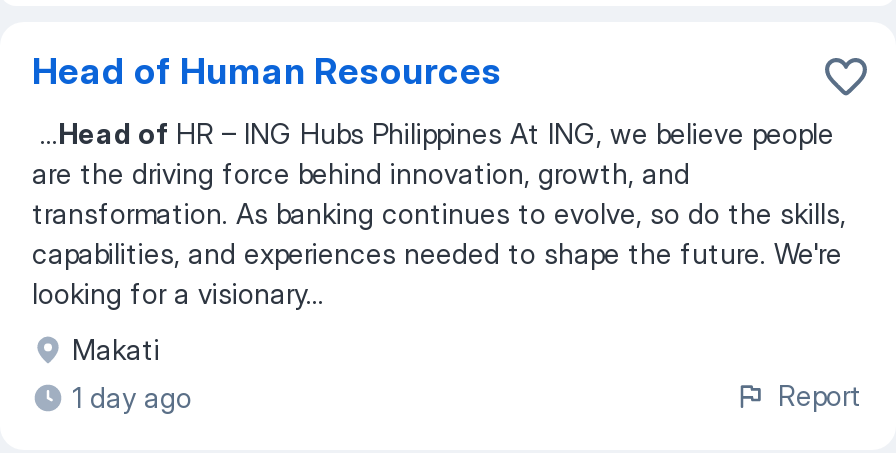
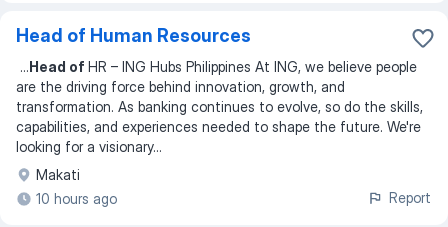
[72,380,192,414] 1 day ago -> [36,190,117,207] 10 hours ago

